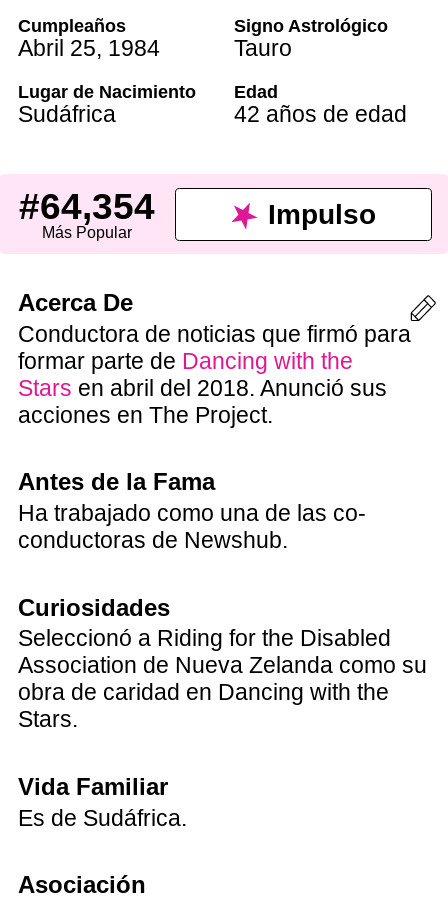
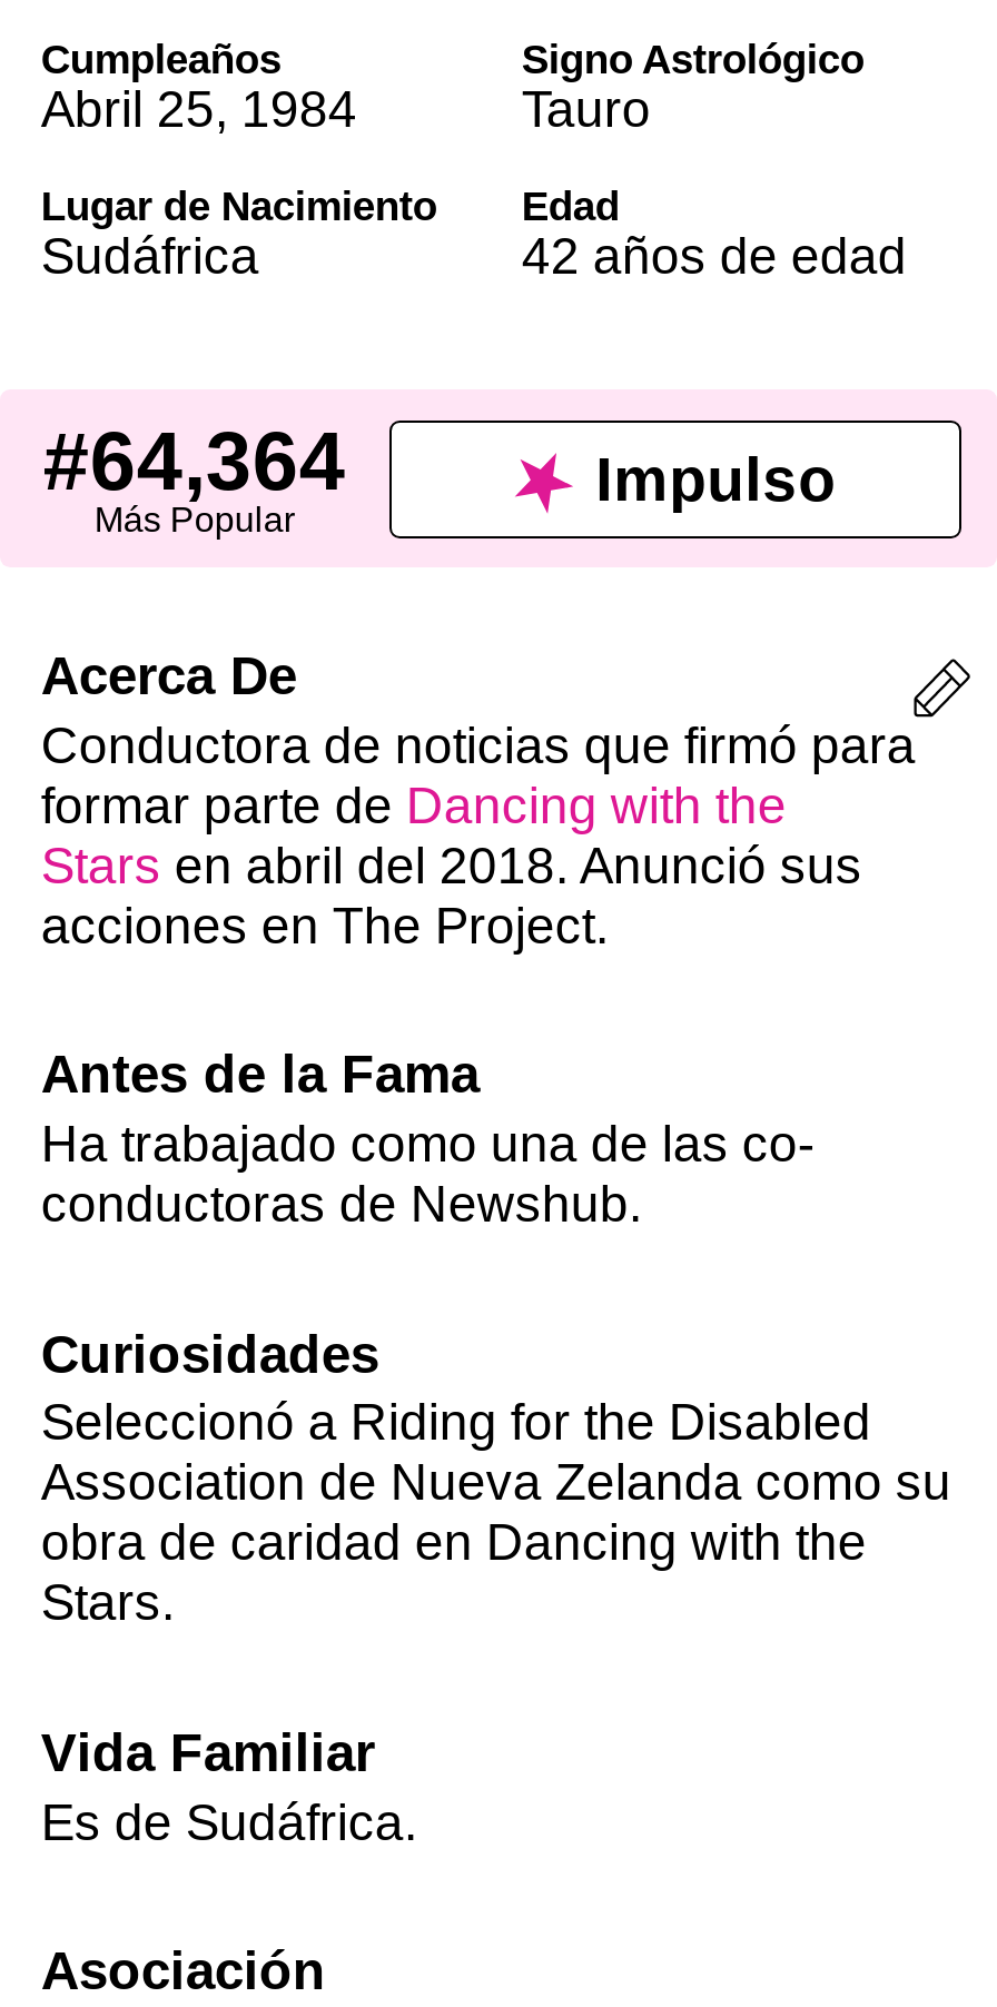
[19,185,155,226] #64,354 -> [43,415,346,506] #64,364

